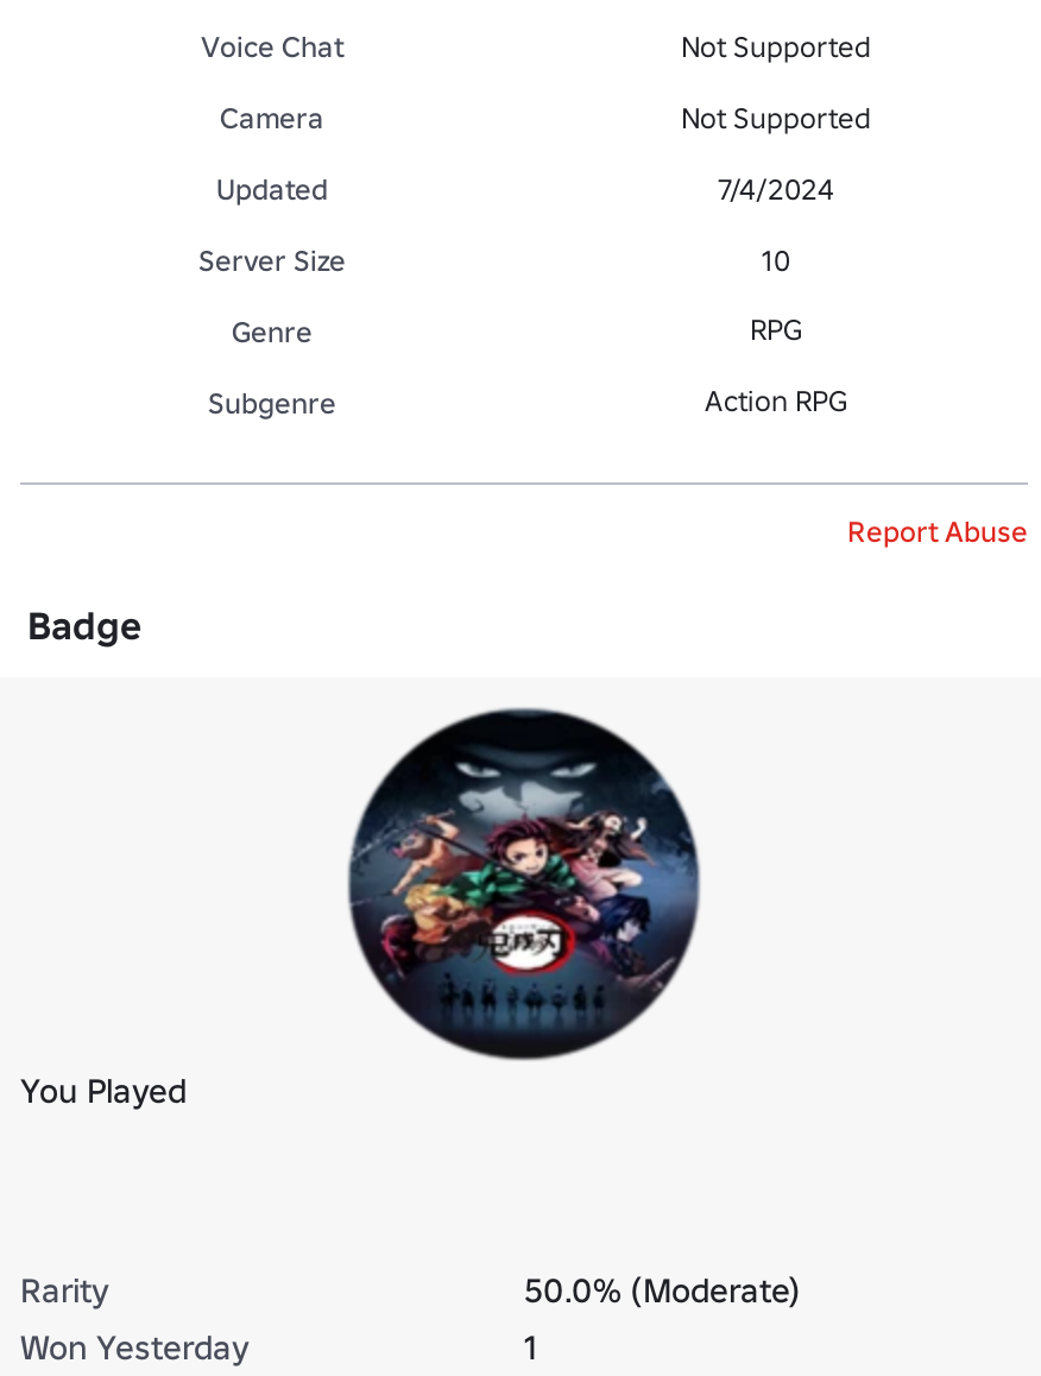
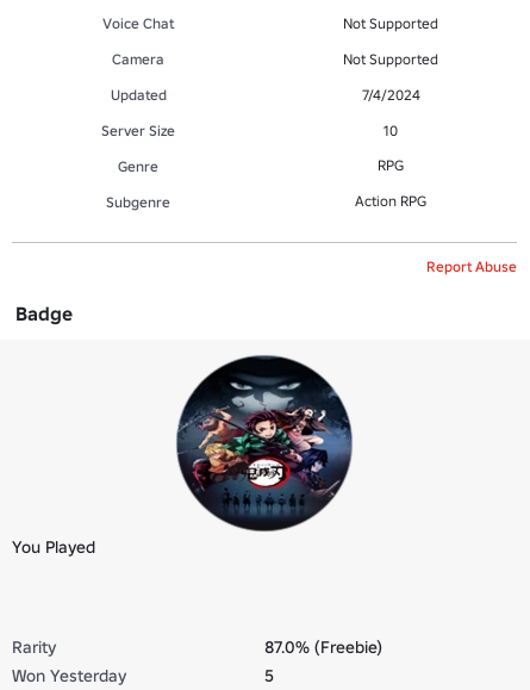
[524,1268,800,1311] 50.0% (Moderate) -> [264,636,382,657] 87.0% (Freebie)
[524,1325,536,1368] 1 -> [264,664,274,686] 5

